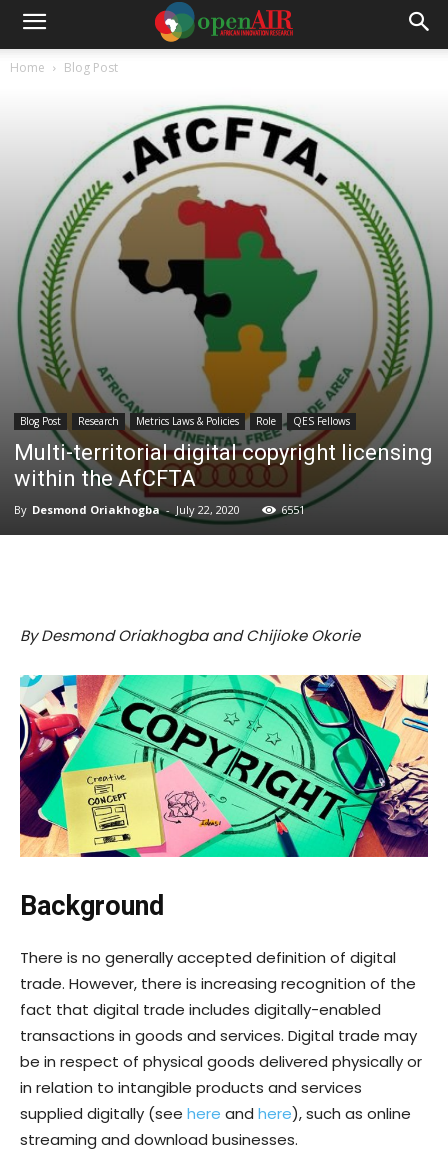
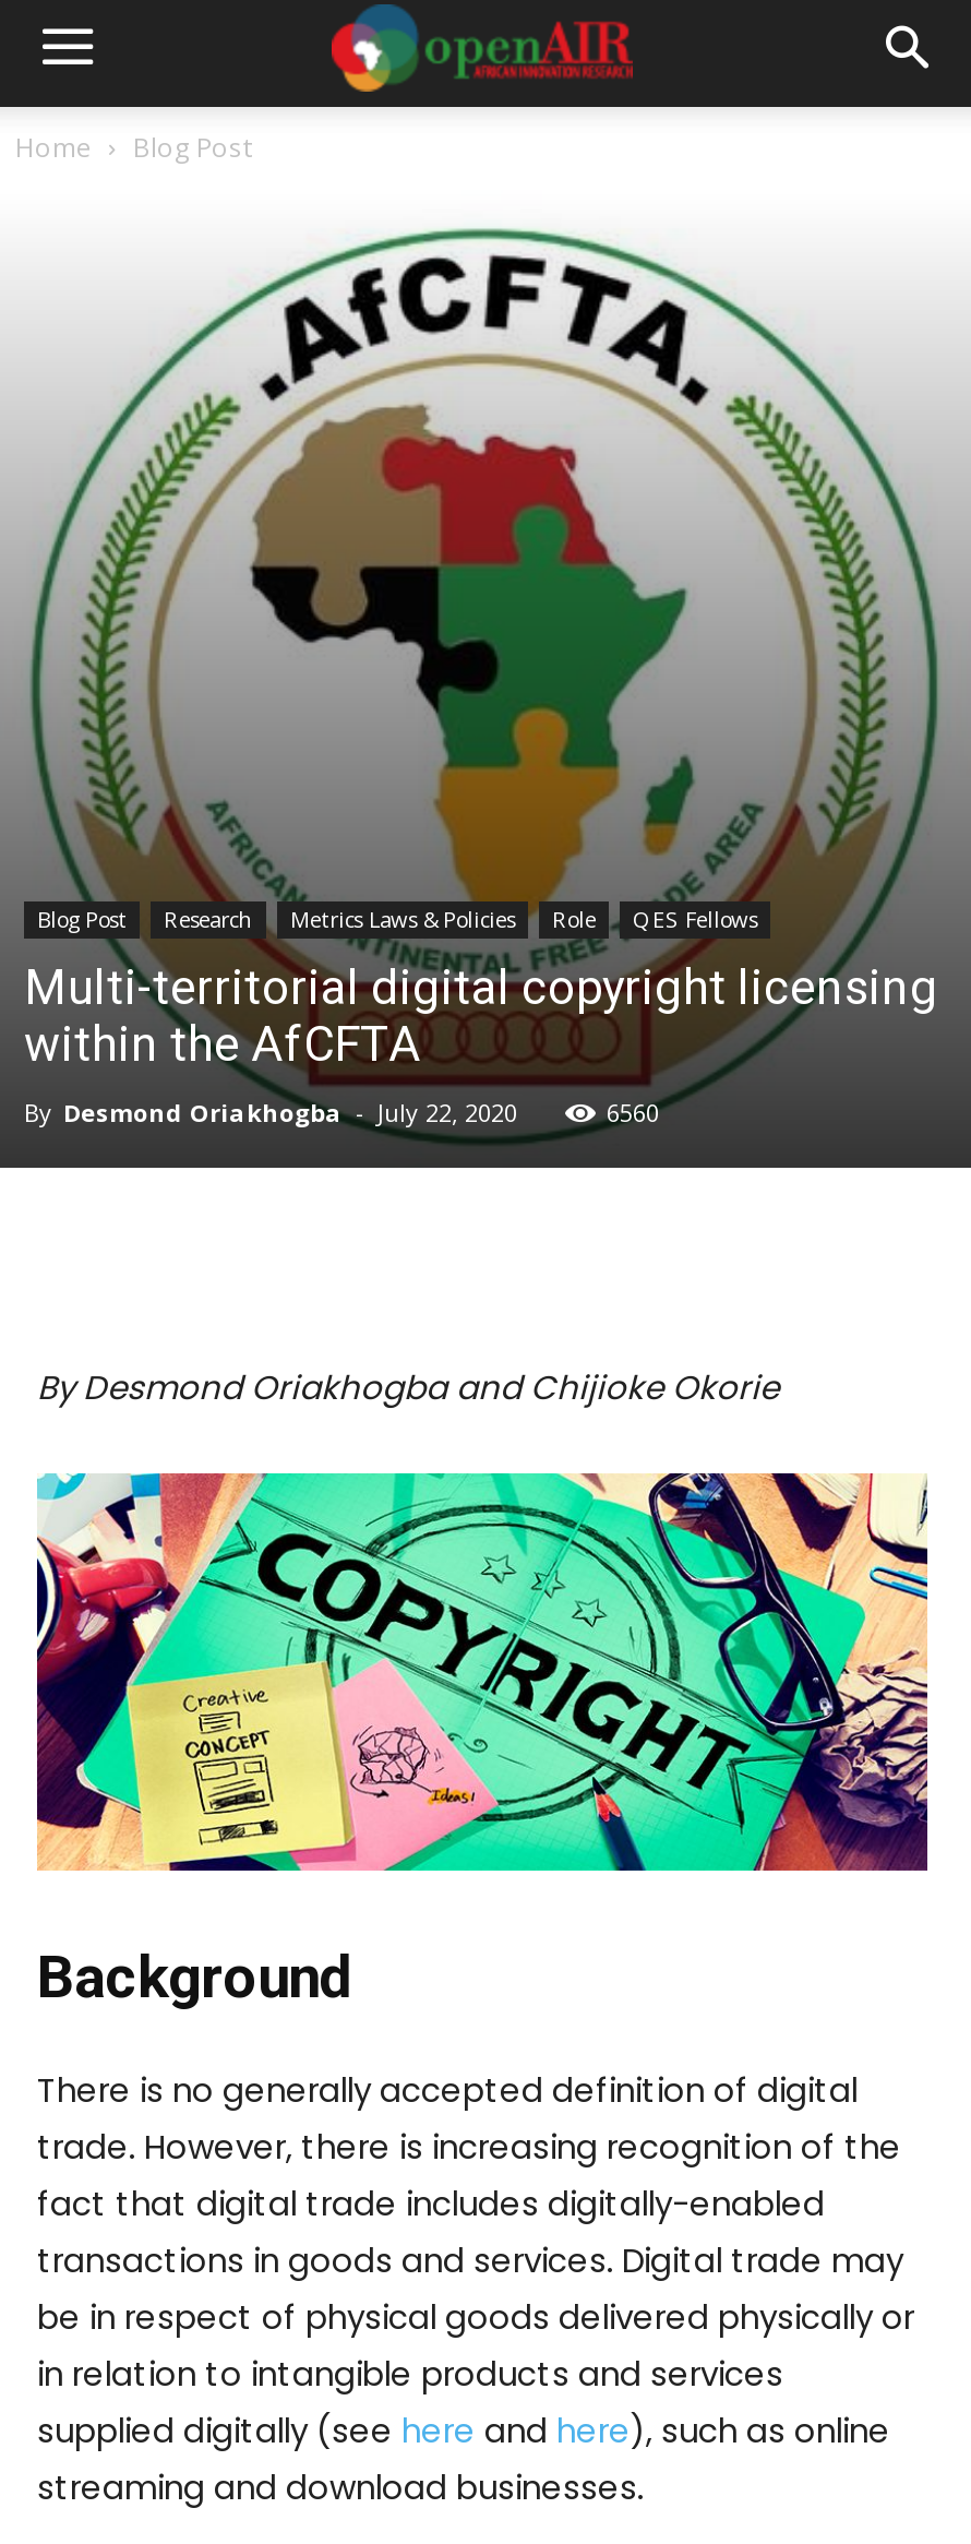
[281,502,305,517] 6551 -> [607,1096,659,1128] 6560

